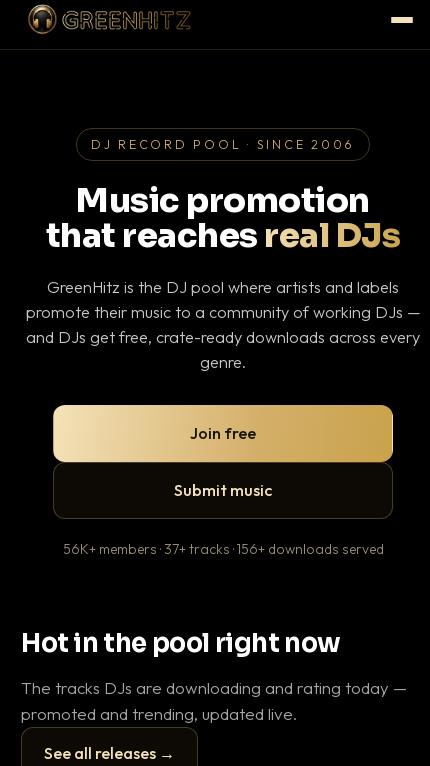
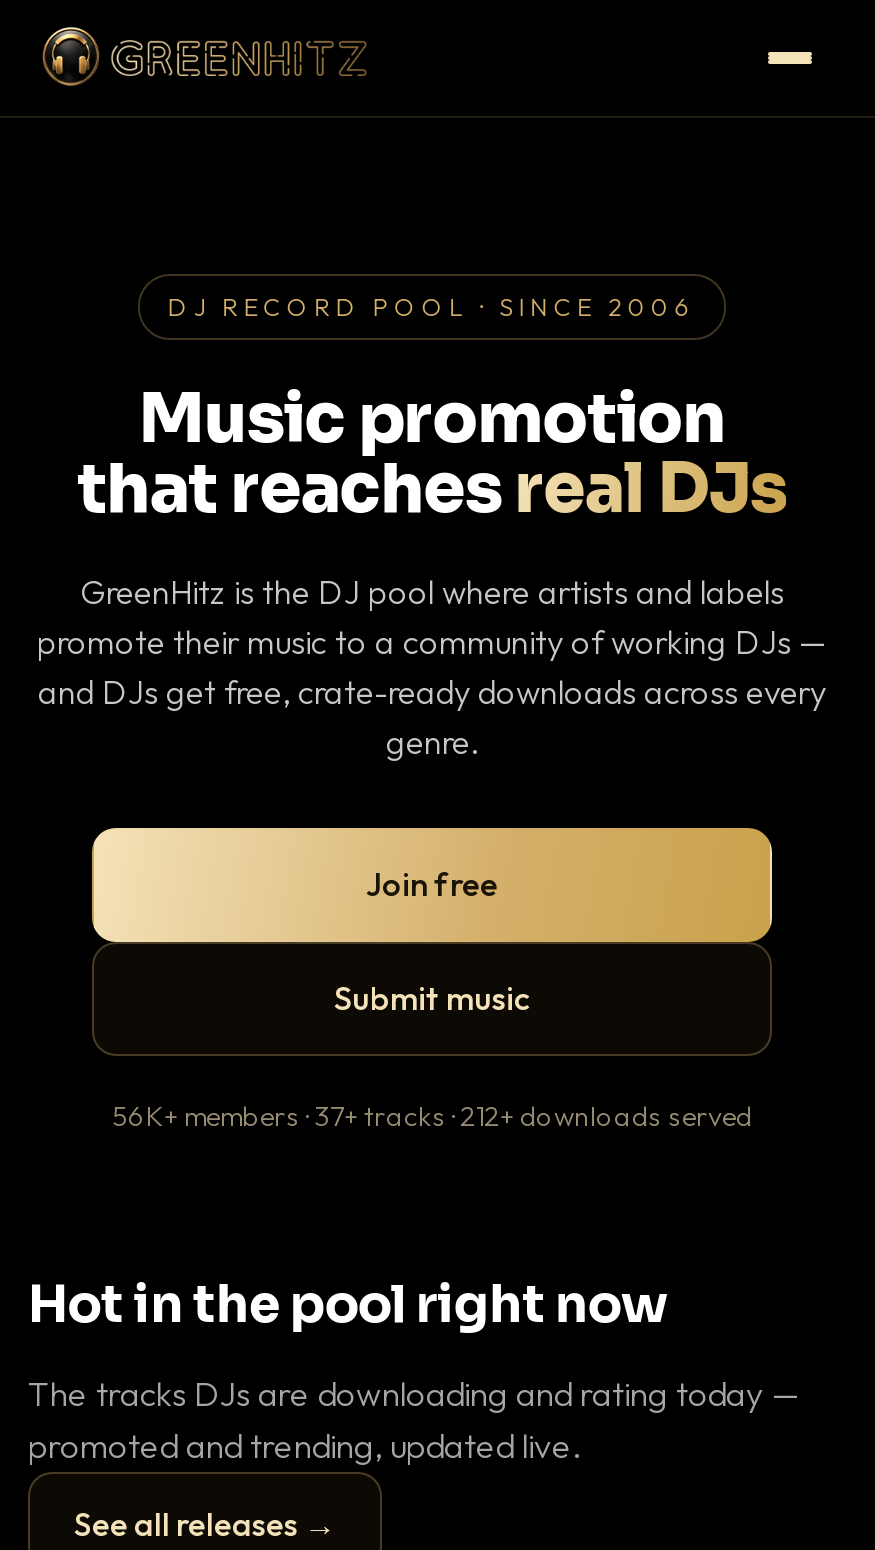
[62,540,383,558] 56K+ members · 37+ tracks · 156+ downloads served -> [112,1098,752,1134] 56K+ members · 37+ tracks · 212+ downloads served

